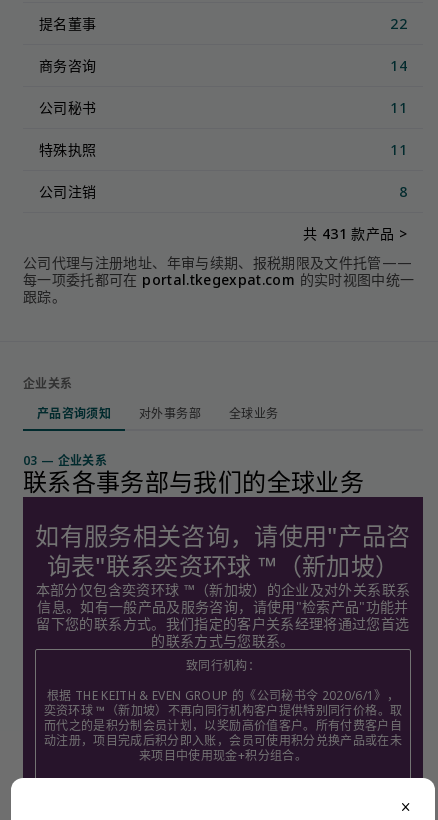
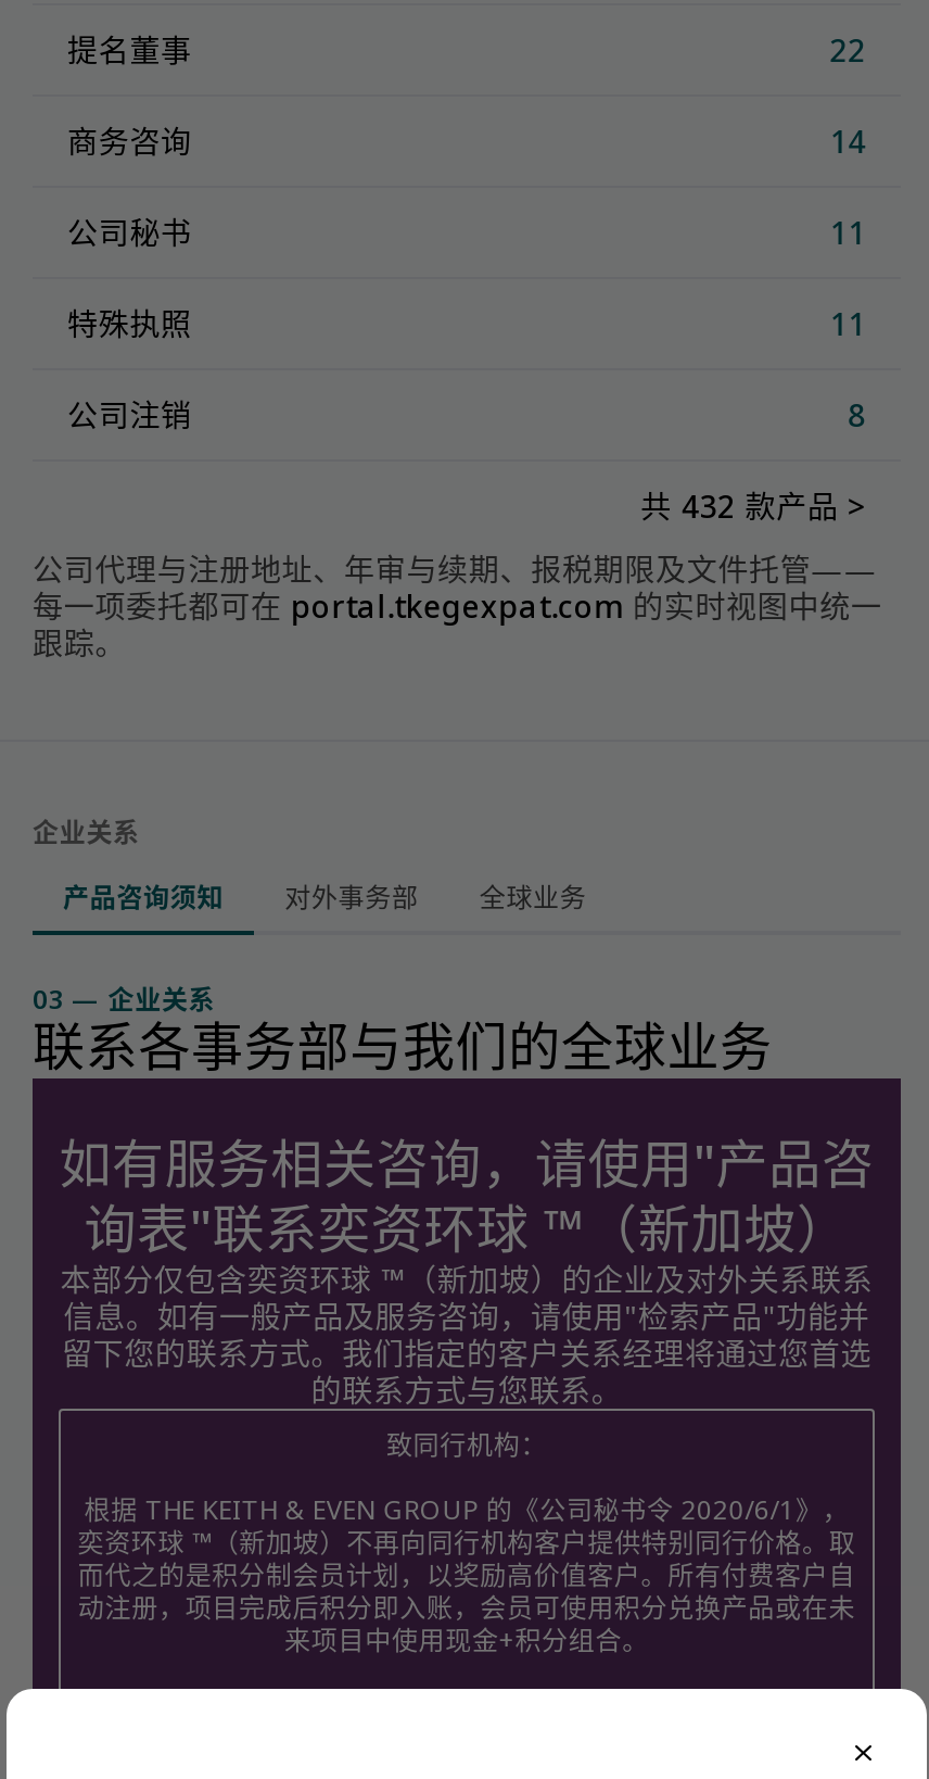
[303,224,407,243] 共 431 款产品 > -> [641,485,866,527] 共 432 款产品 >

